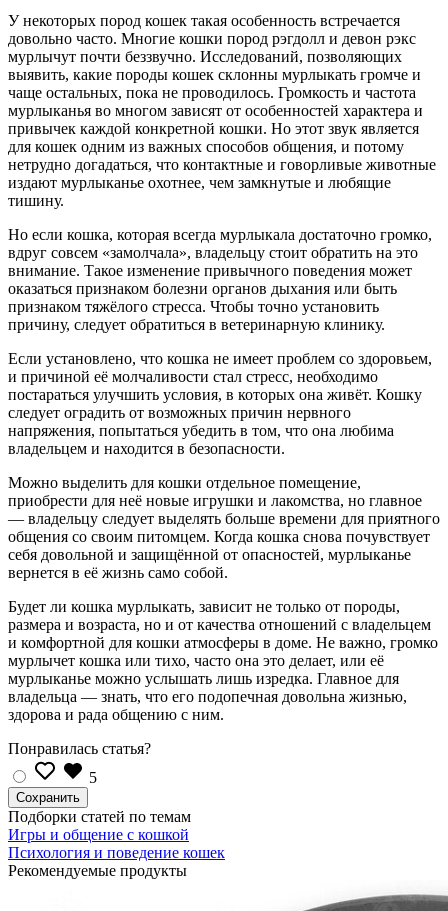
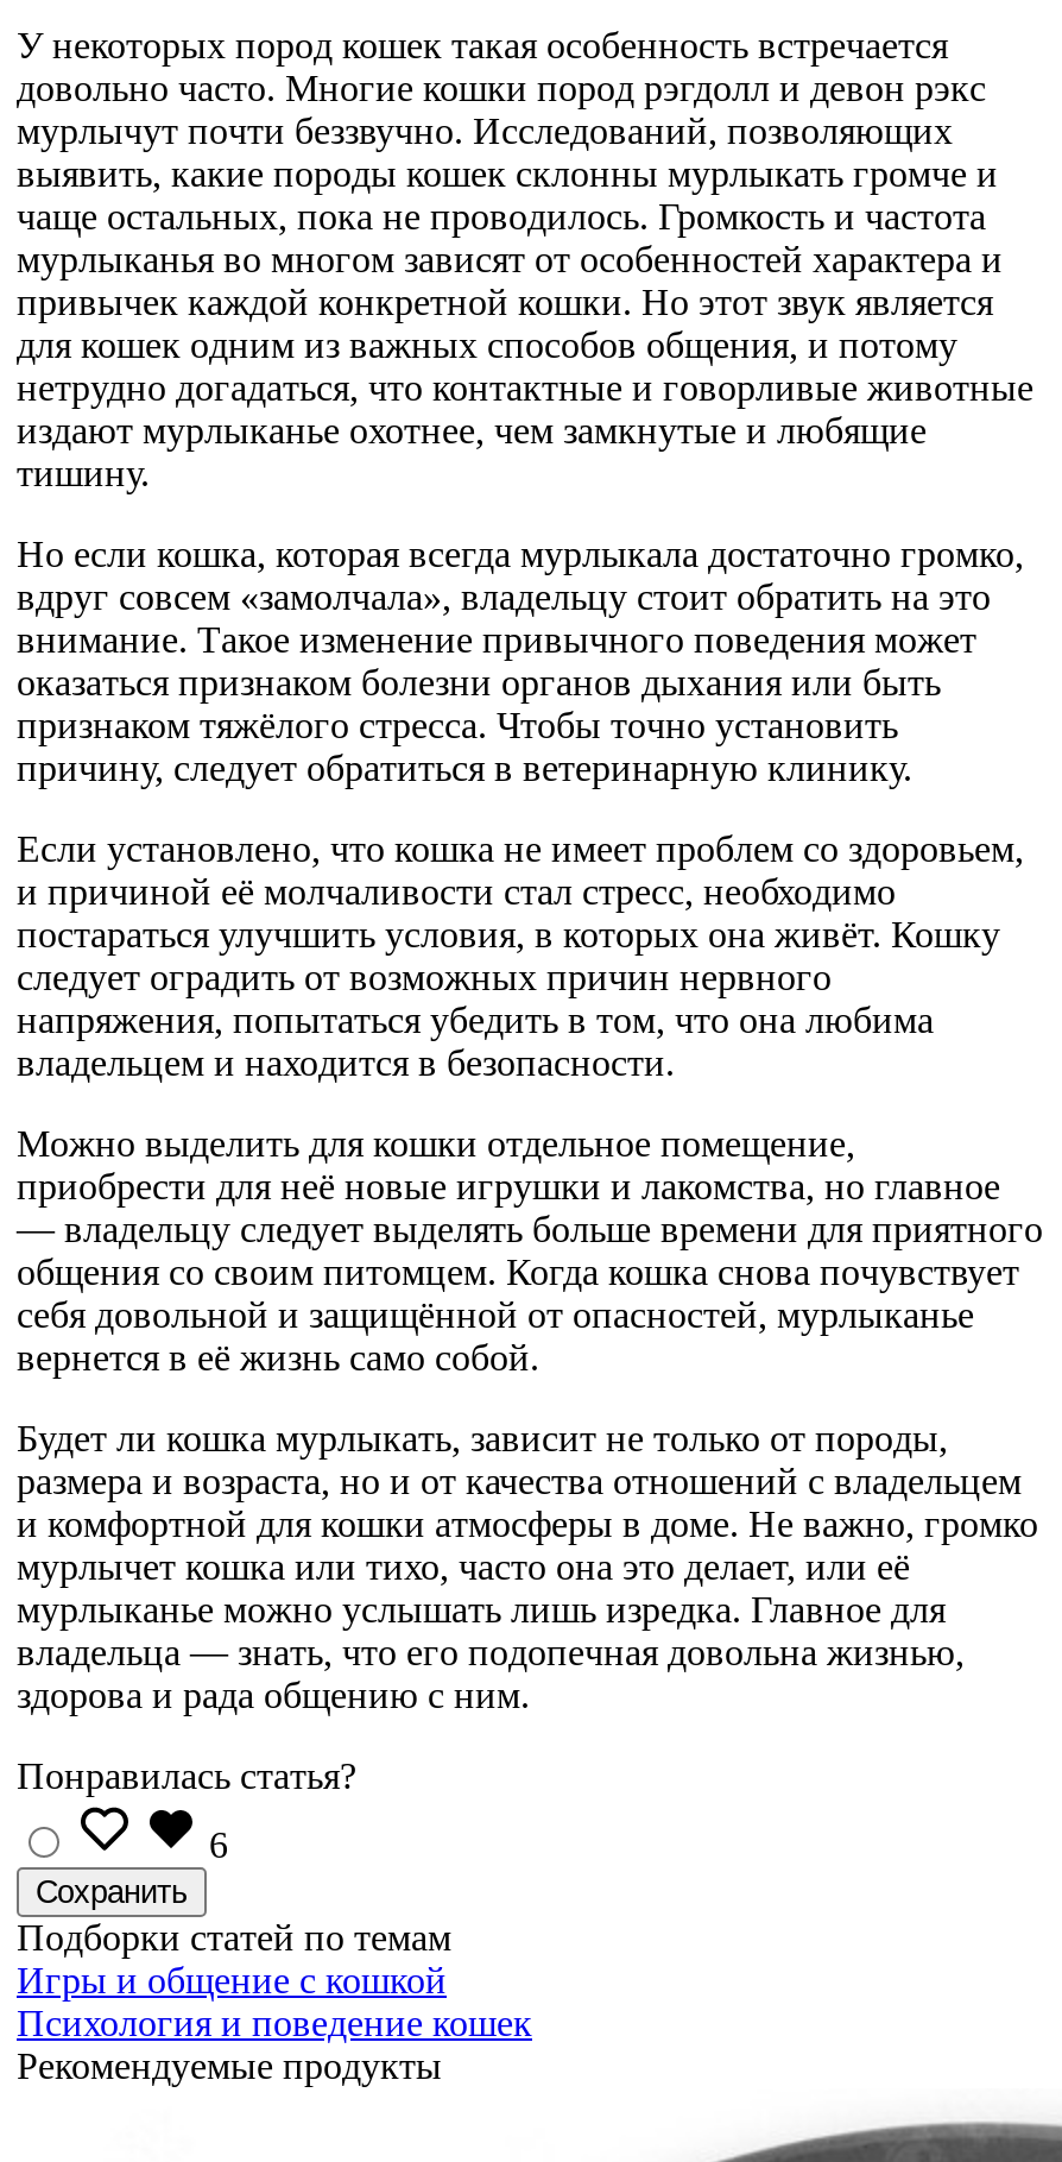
[89,769,97,786] 5 -> [209,1824,228,1864] 6

